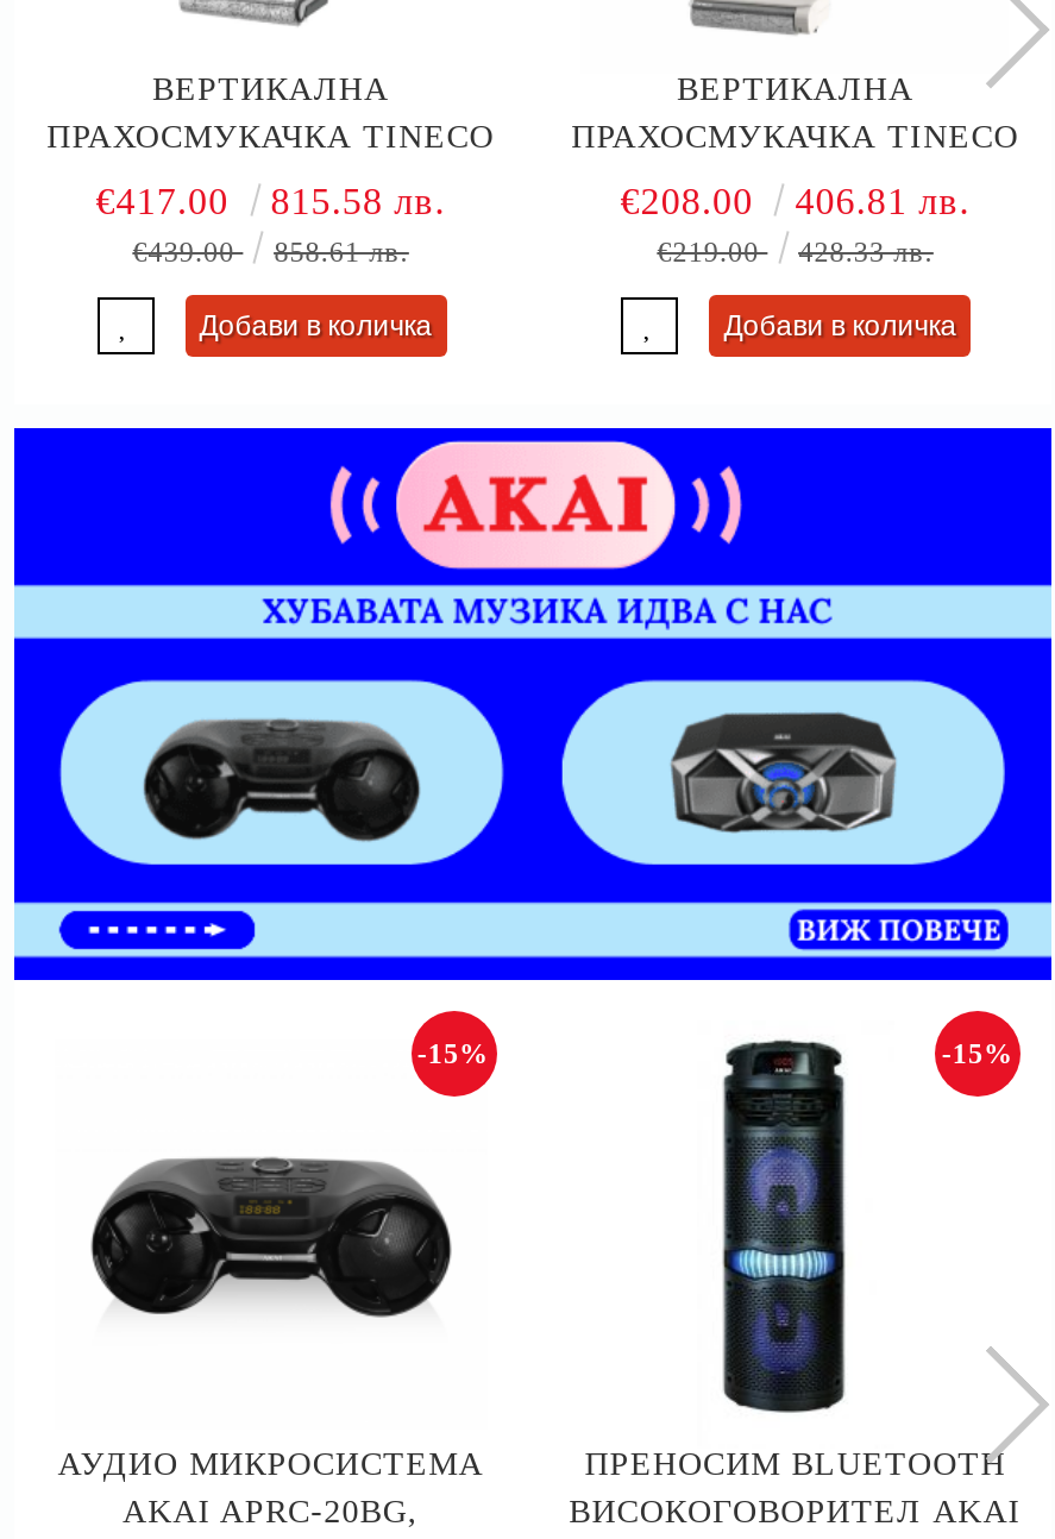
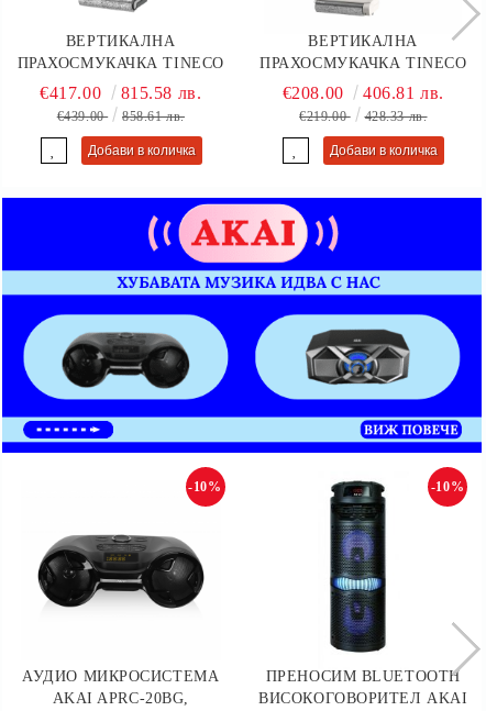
[417,1036,489,1069] -15% -> [188,479,222,494] -10%
[942,1036,1014,1069] -15% -> [431,479,464,494] -10%

